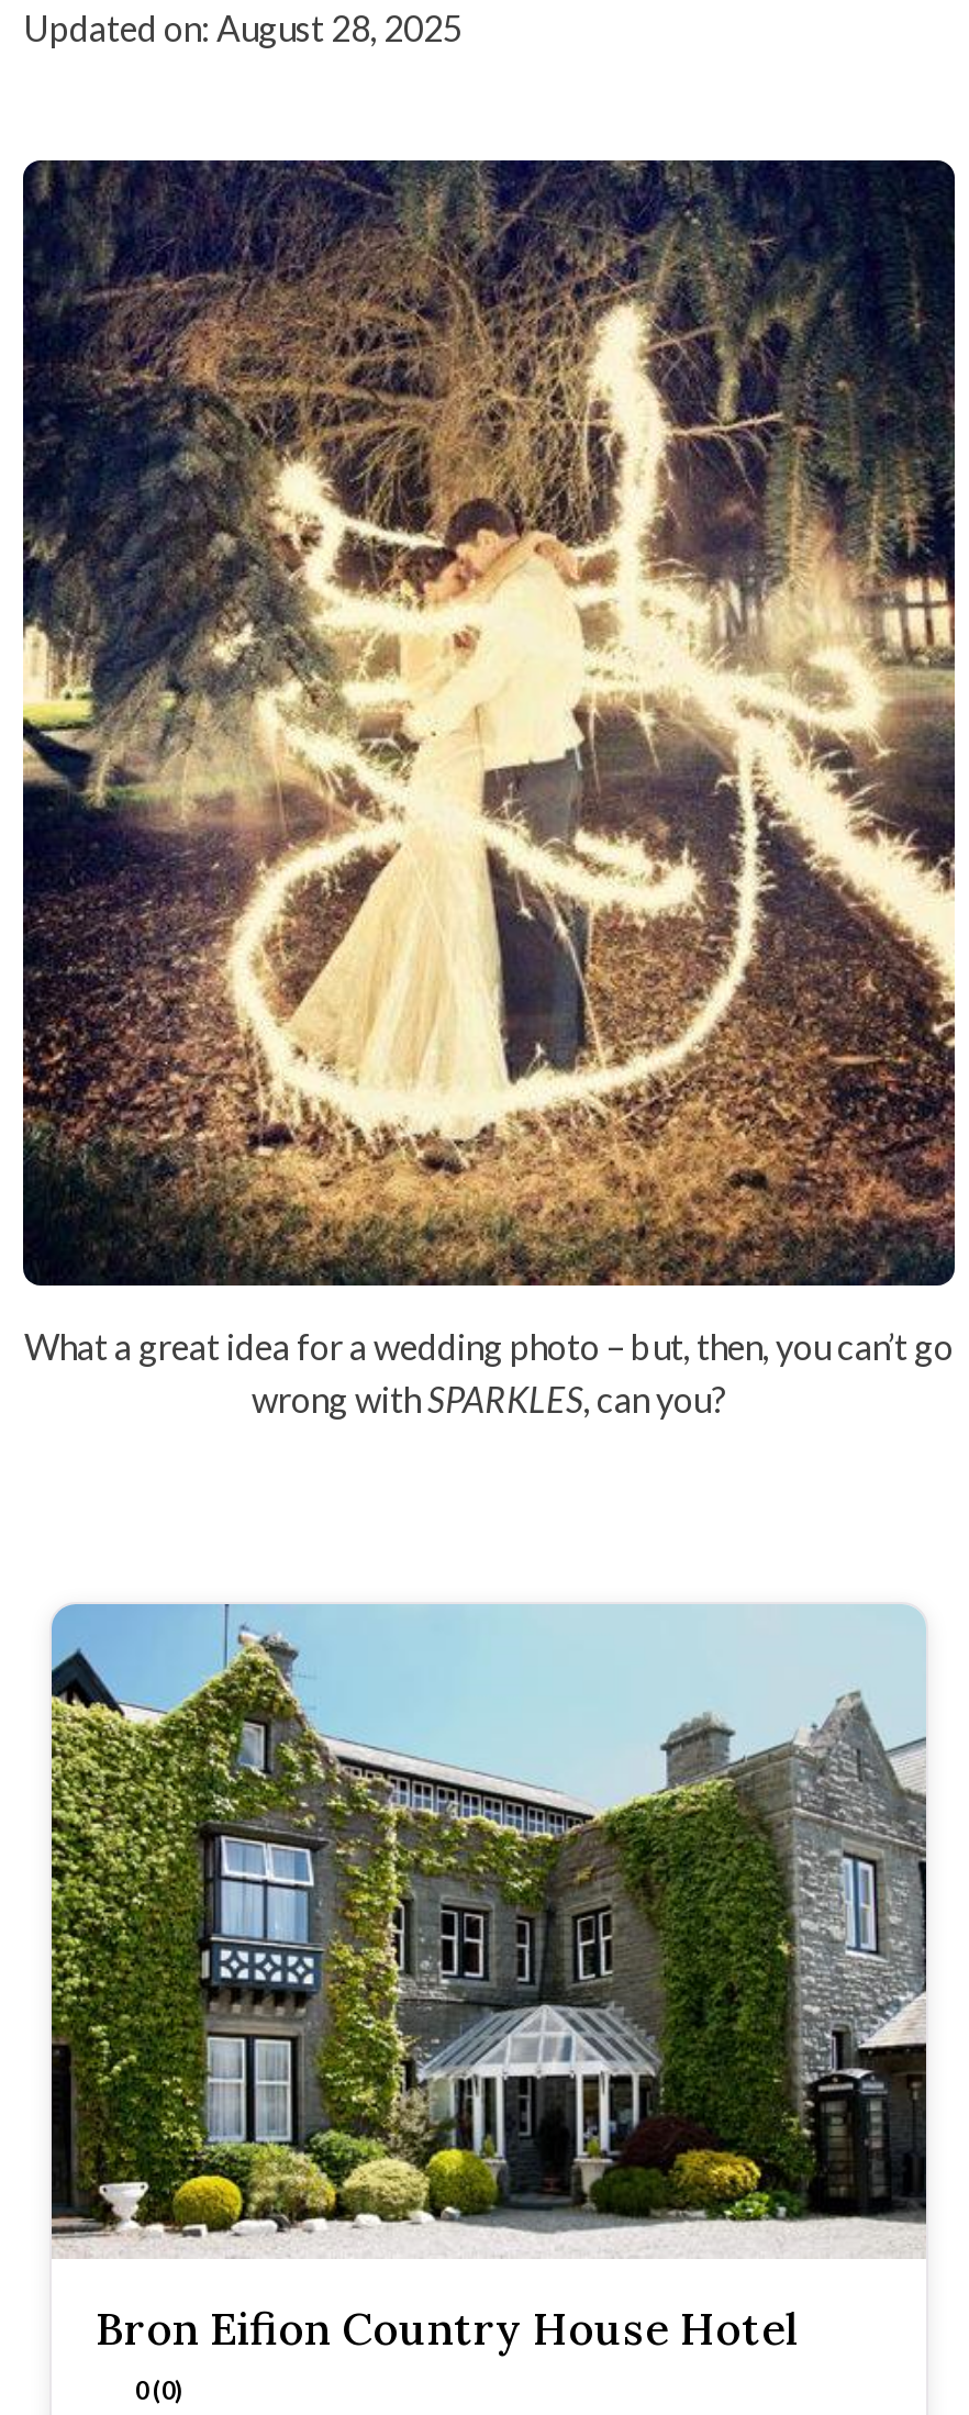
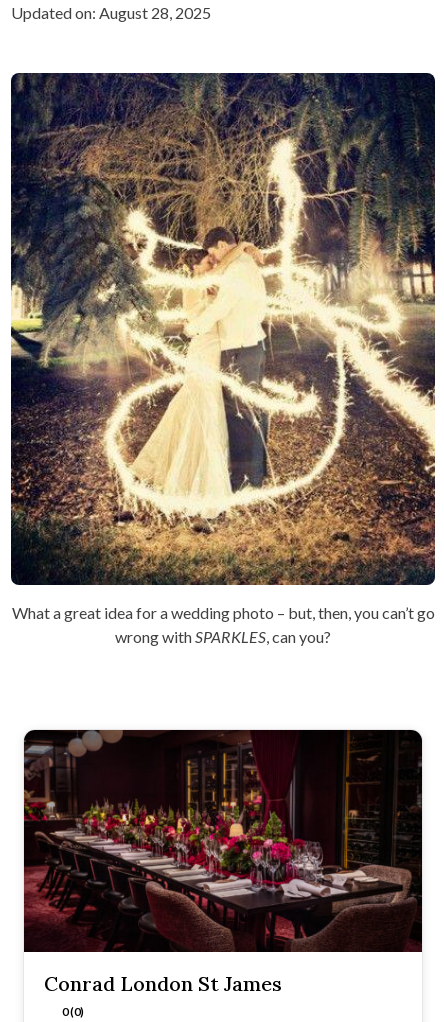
[49,1602,928,2357] [image] | Bron Eifion Country House Hotel -> [23,729,422,995] [image] | Conrad London St James

